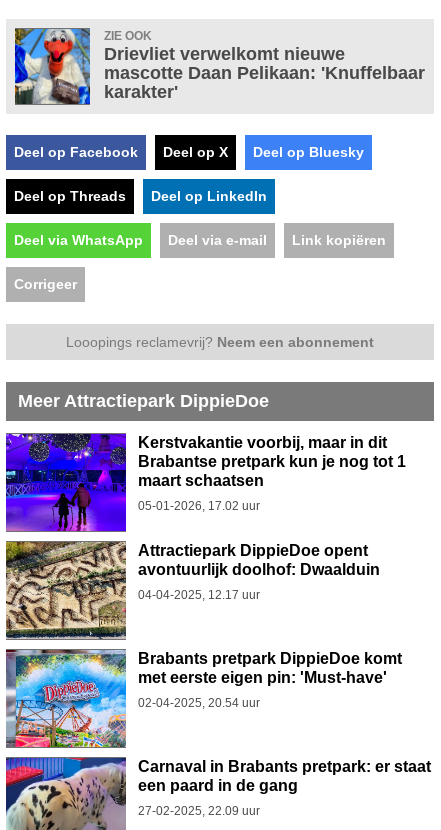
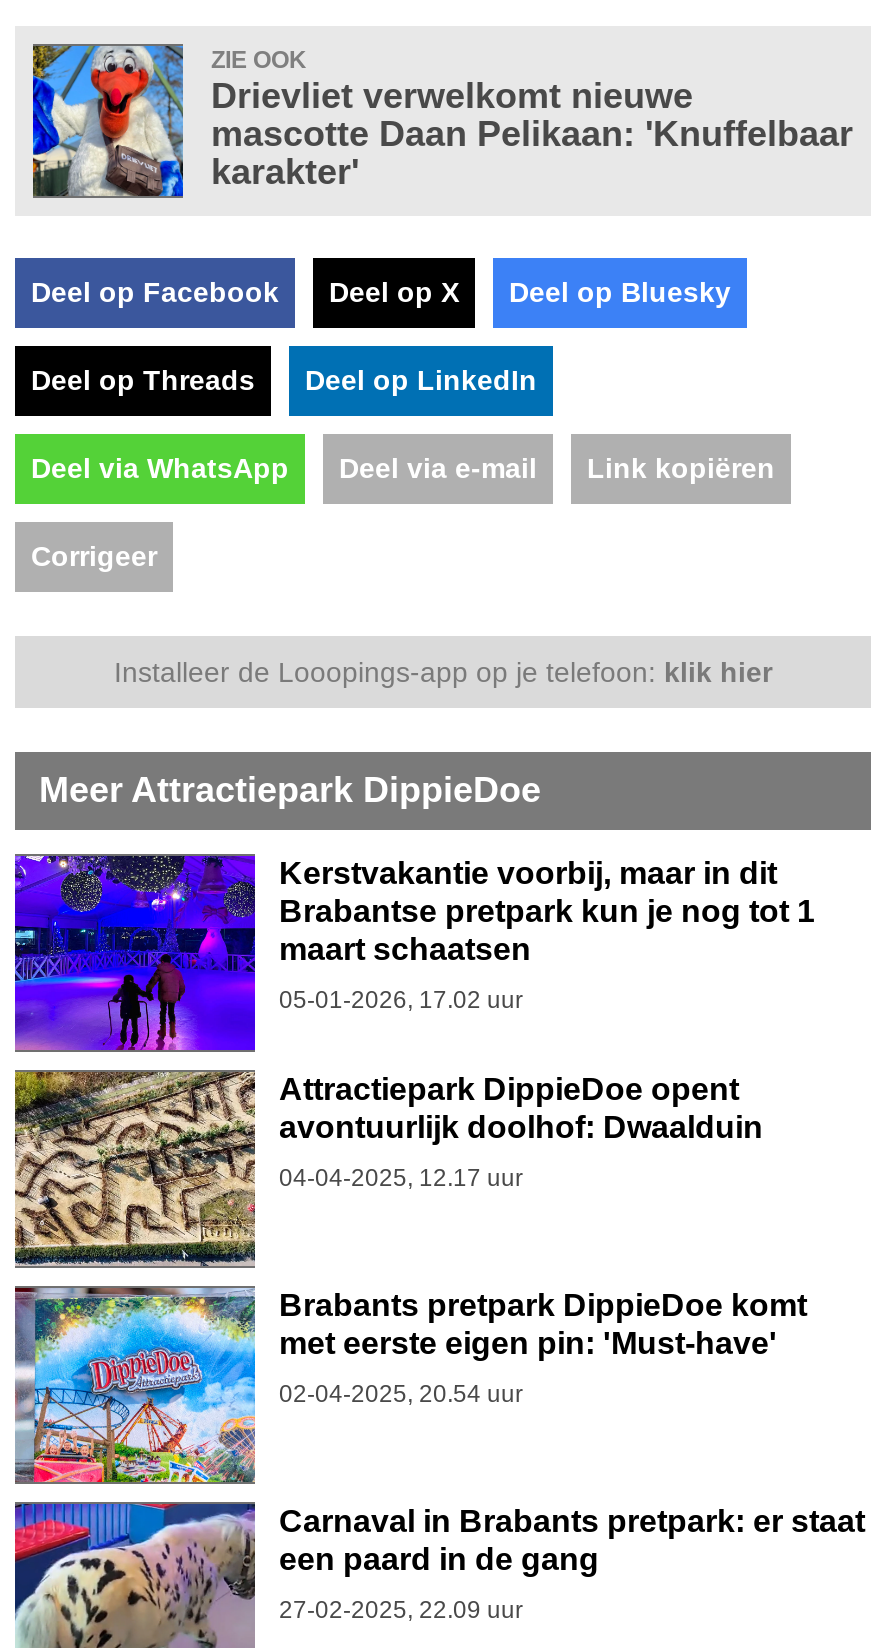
[66,334,374,350] Looopings reclamevrij? Neem een abonnement -> [114,656,772,688] Installeer de Looopings-app op je telefoon: klik hier

